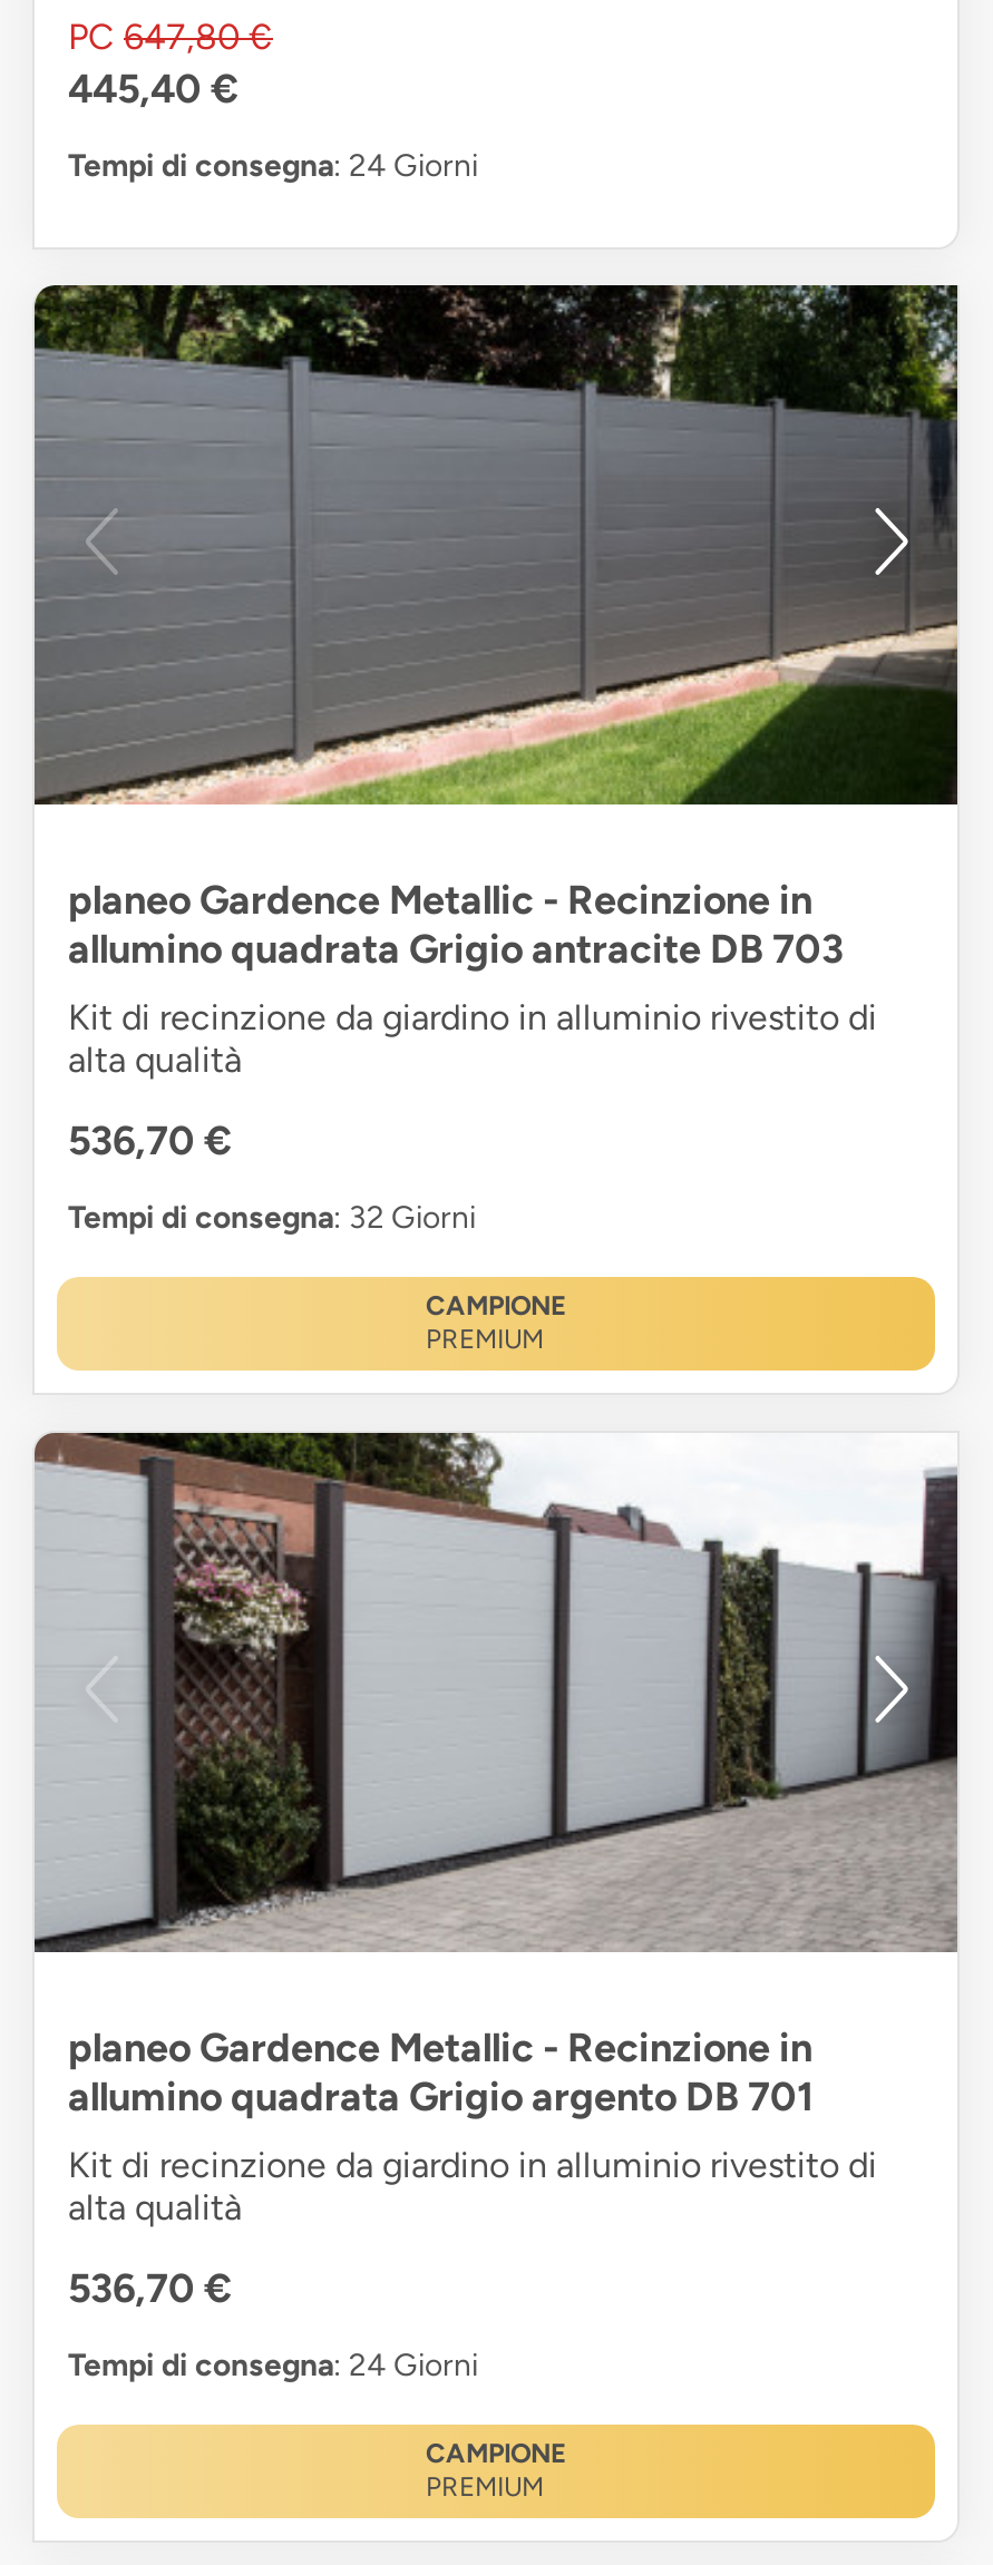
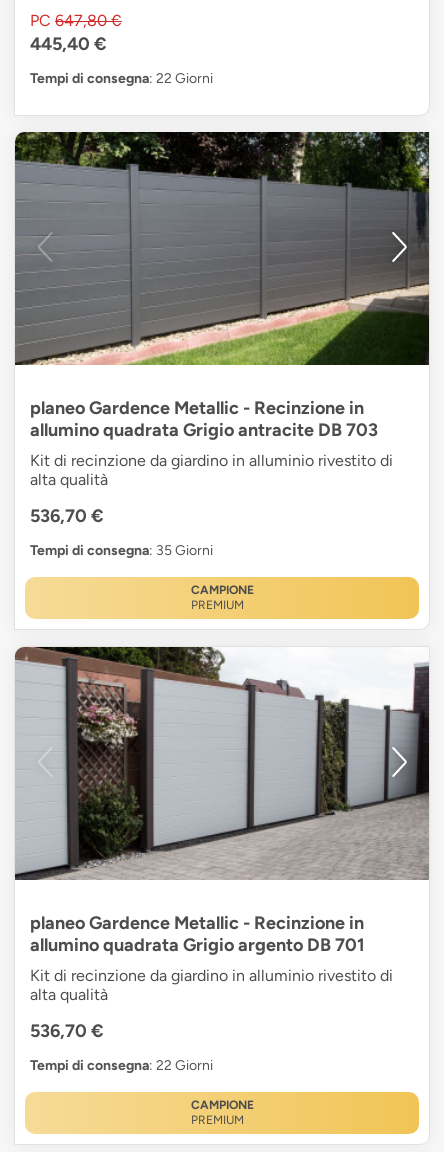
[68,148,478,185] Tempi di consegna: 24 Giorni -> [30,70,213,87] Tempi di consegna: 22 Giorni
[68,1199,476,1237] Tempi di consegna: 32 Giorni -> [30,542,213,559] Tempi di consegna: 35 Giorni
[68,2347,478,2385] Tempi di consegna: 24 Giorni -> [30,1057,213,1074] Tempi di consegna: 22 Giorni

